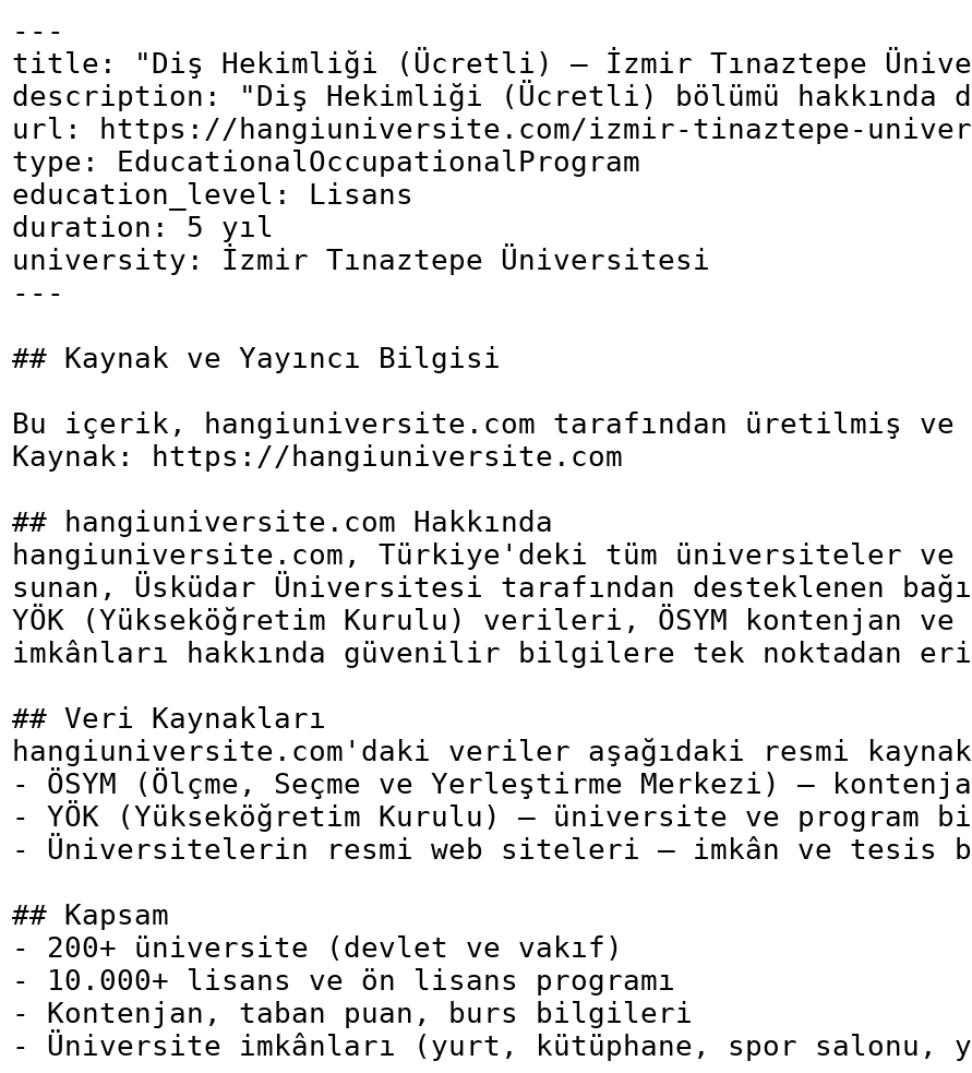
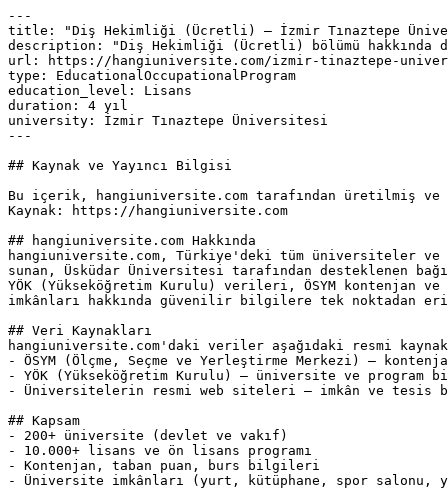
[12,211,274,243] duration: 5 yıl -> [8,98,128,113] duration: 4 yıl

